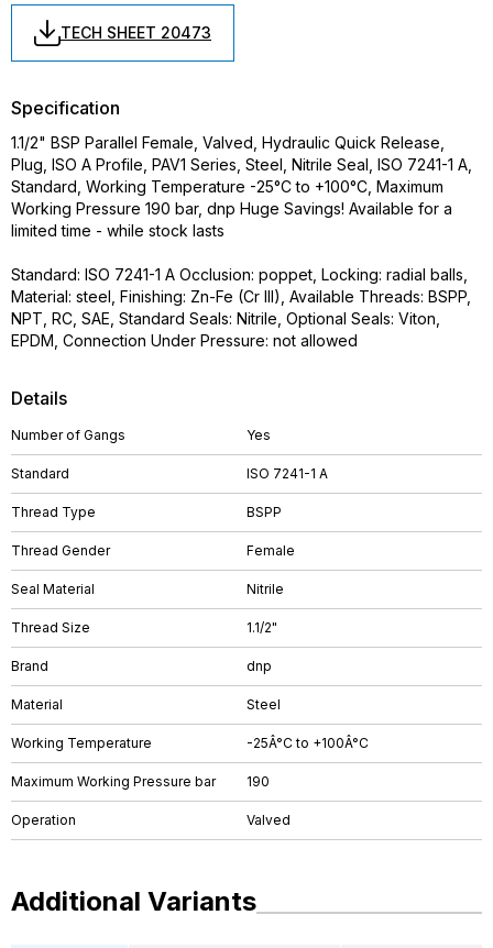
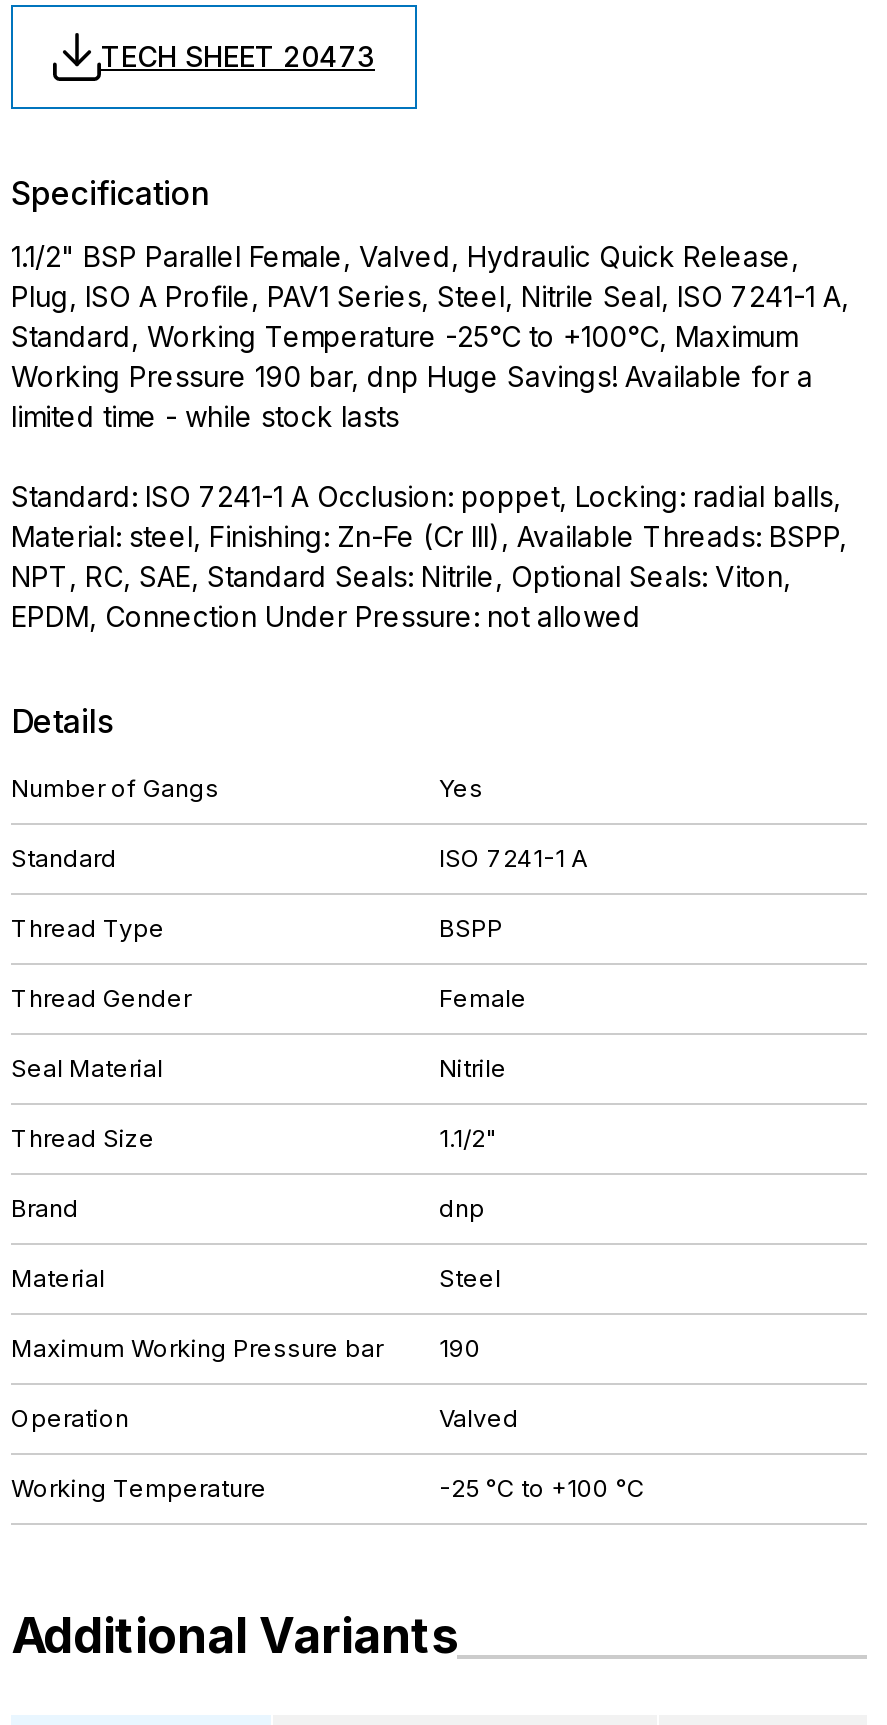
moved [11,735,152,751] -> [11,1473,267,1503]: Working Temperature
[246,735,369,751] -25Â°C to +100Â°C -> none
moved [11,773,291,828] -> [11,1333,519,1433]: Maximum Working Pressure bar | 190 | Operation | Valved
none -> [439,1473,645,1503] -25 °C to +100 °C

